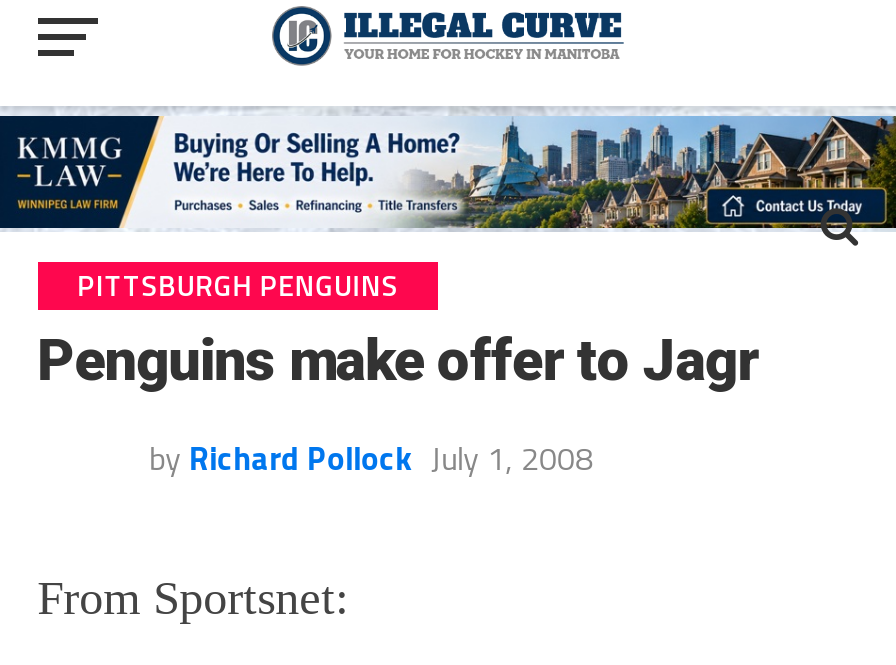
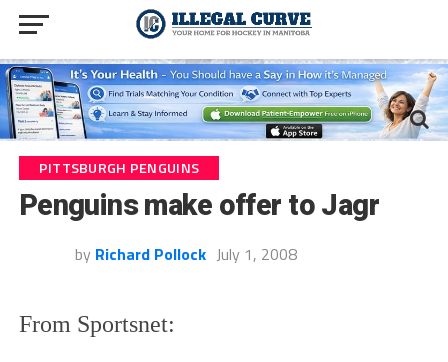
[6,114,890,242] [image] -> [3,63,445,141] [image]

